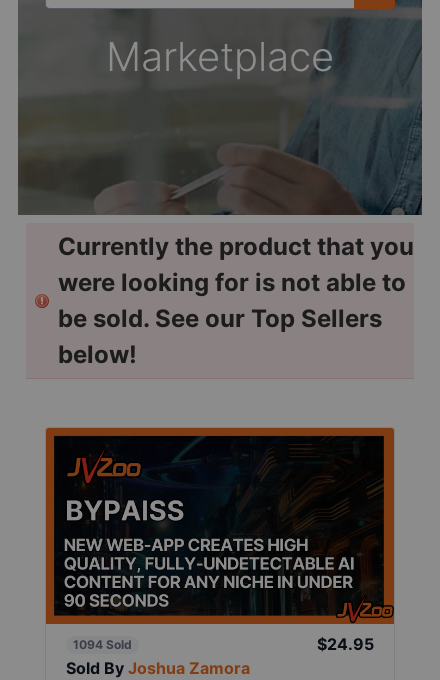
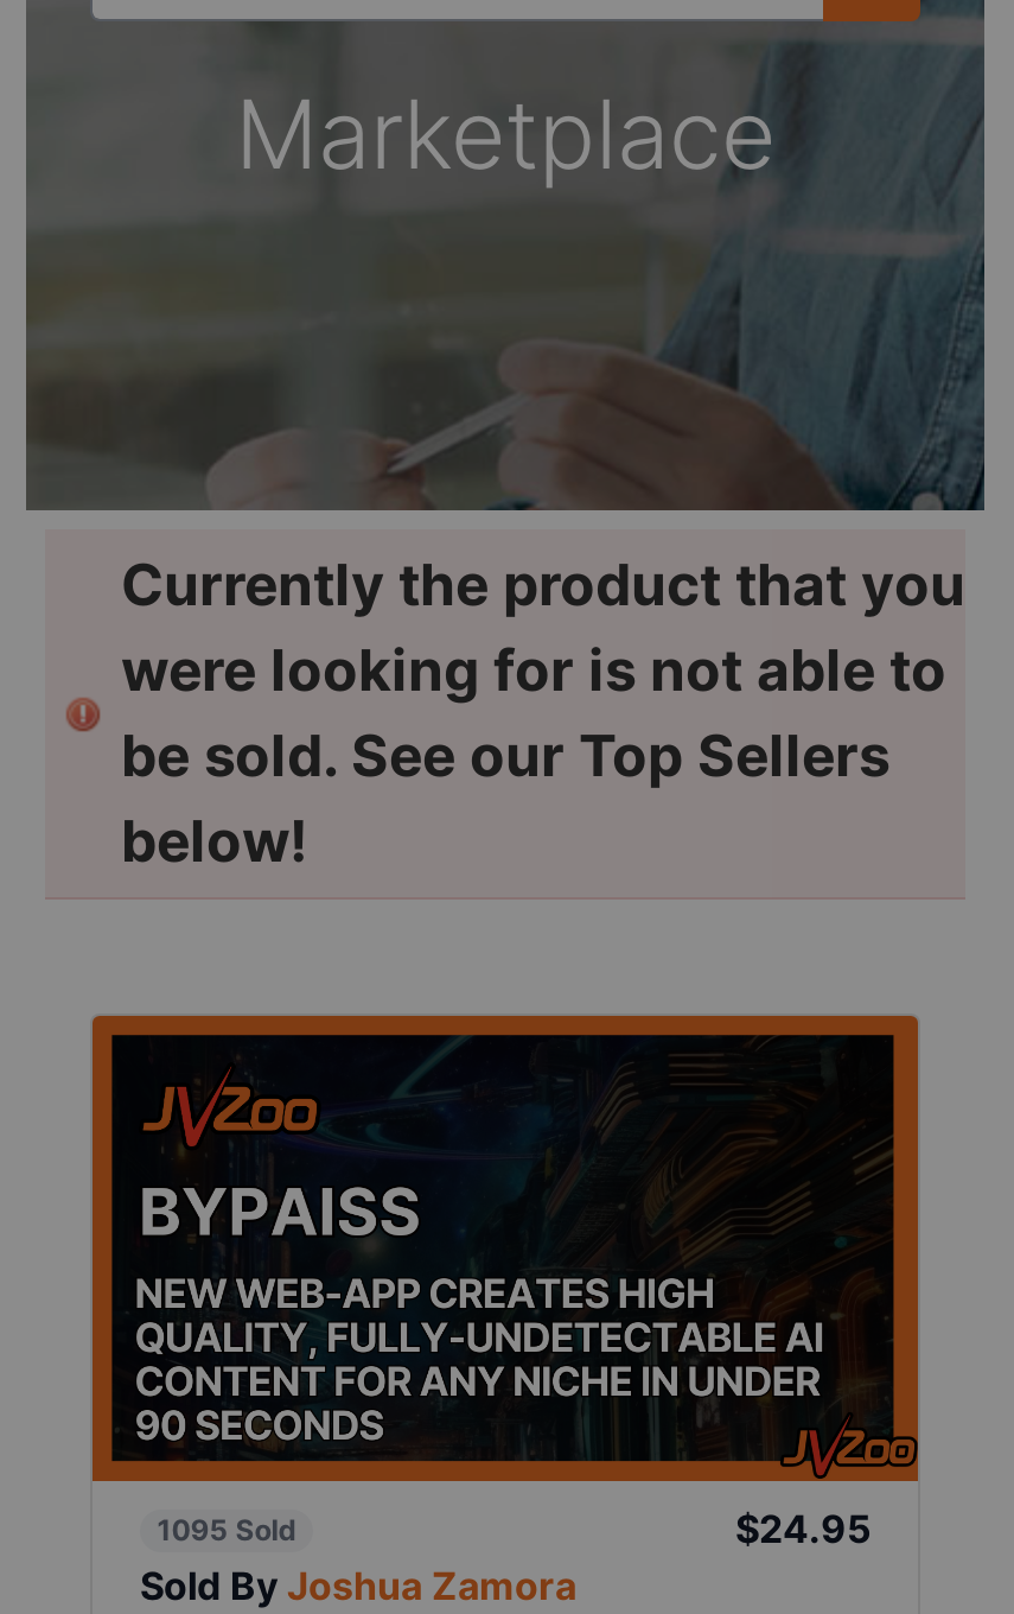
[73,637,132,652] 1094 Sold -> [157,1511,297,1547] 1095 Sold

